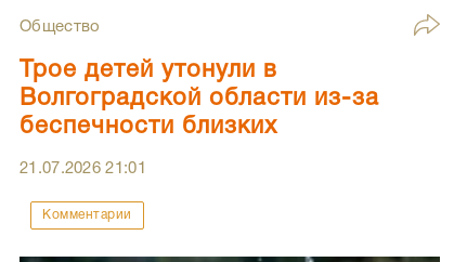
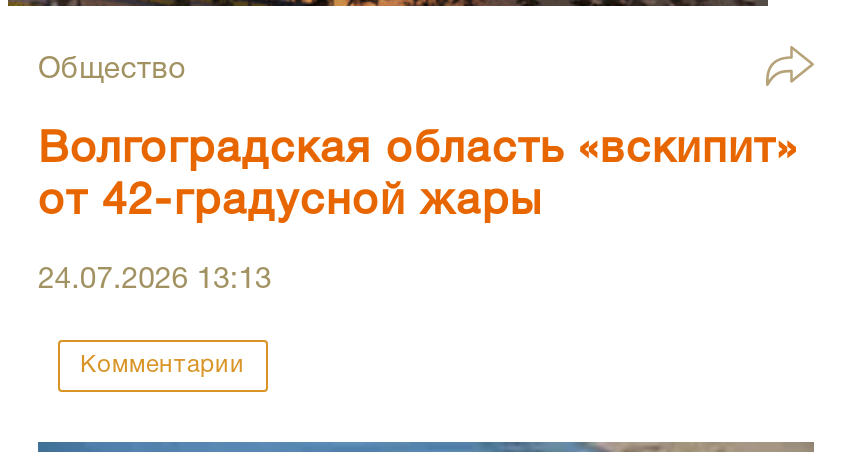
[20,60,379,138] Трое детей утонули в | Волгоградской области из-за | беспечности близких -> [38,131,798,223] Волгоградская область «вскипит» | от 42-градусной жары
[20,162,146,177] 21.07.2026 21:01 -> [38,267,272,295] 24.07.2026 13:13

